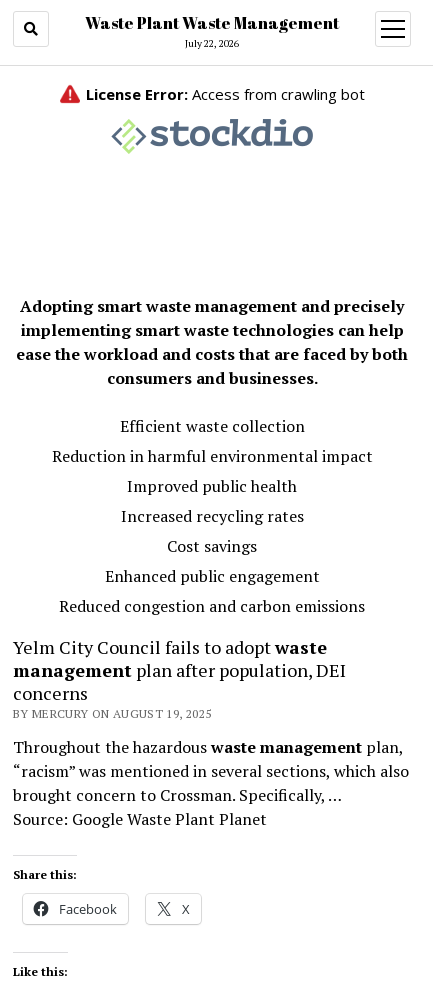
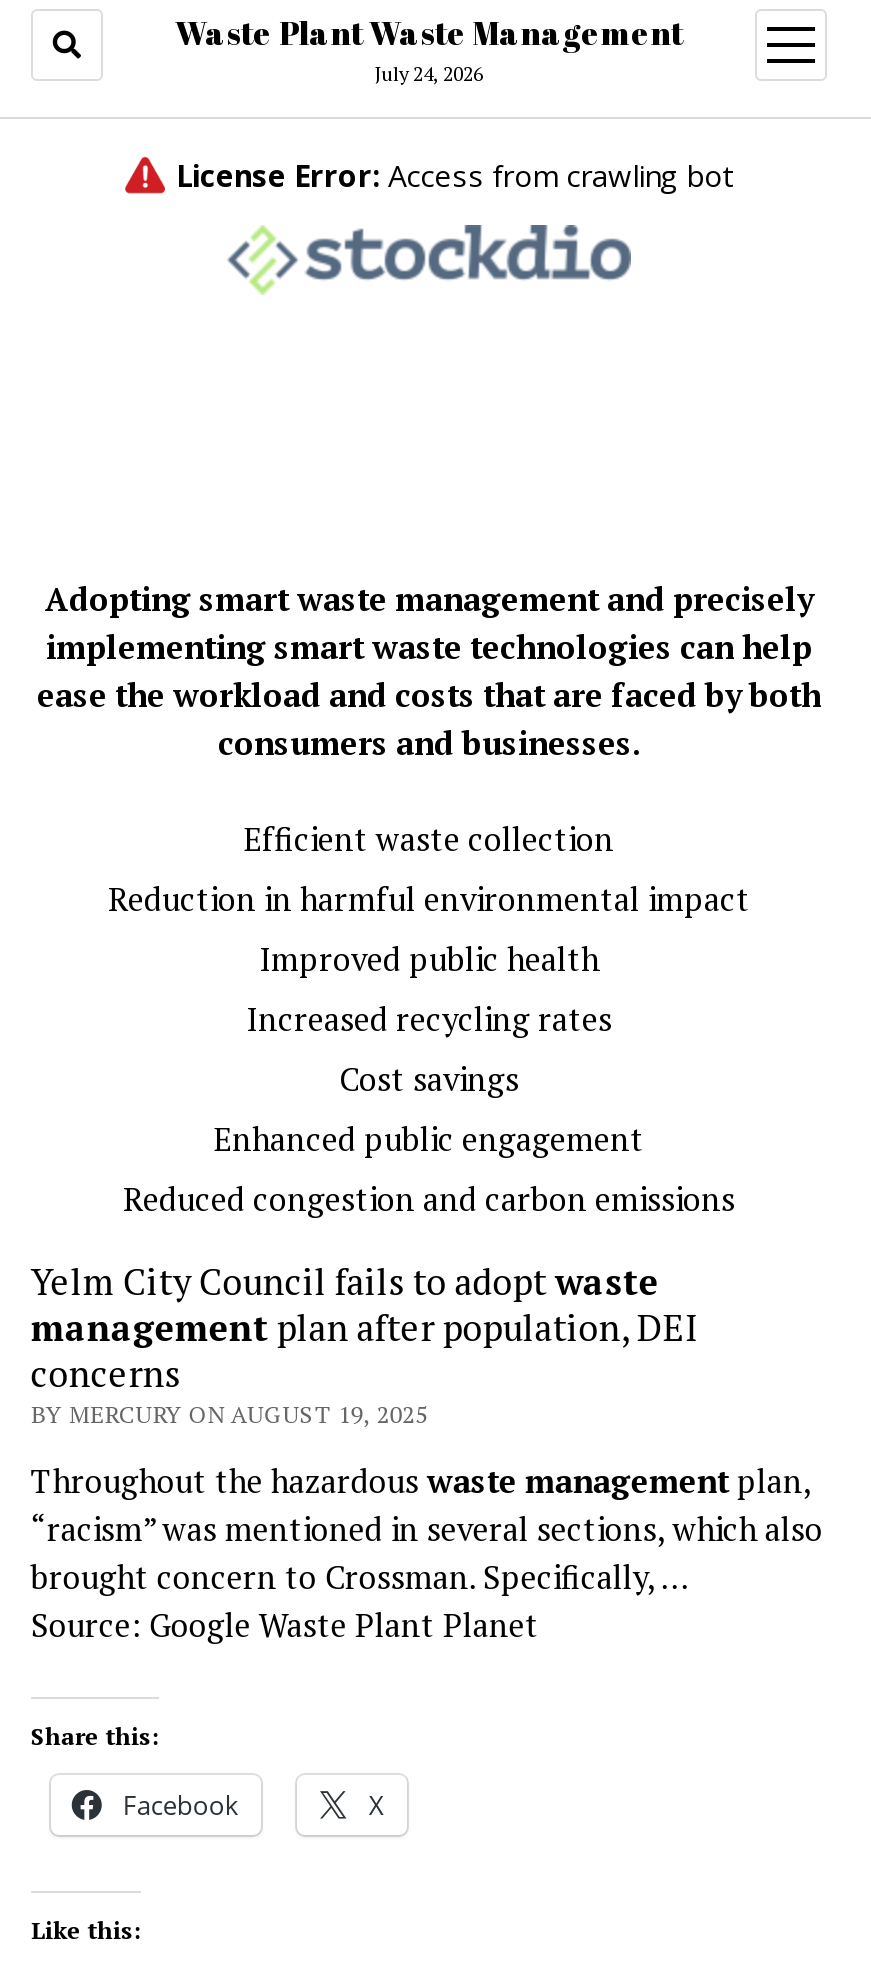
[185,37,239,50] July 22, 2026 -> [375,61,483,87] July 24, 2026

